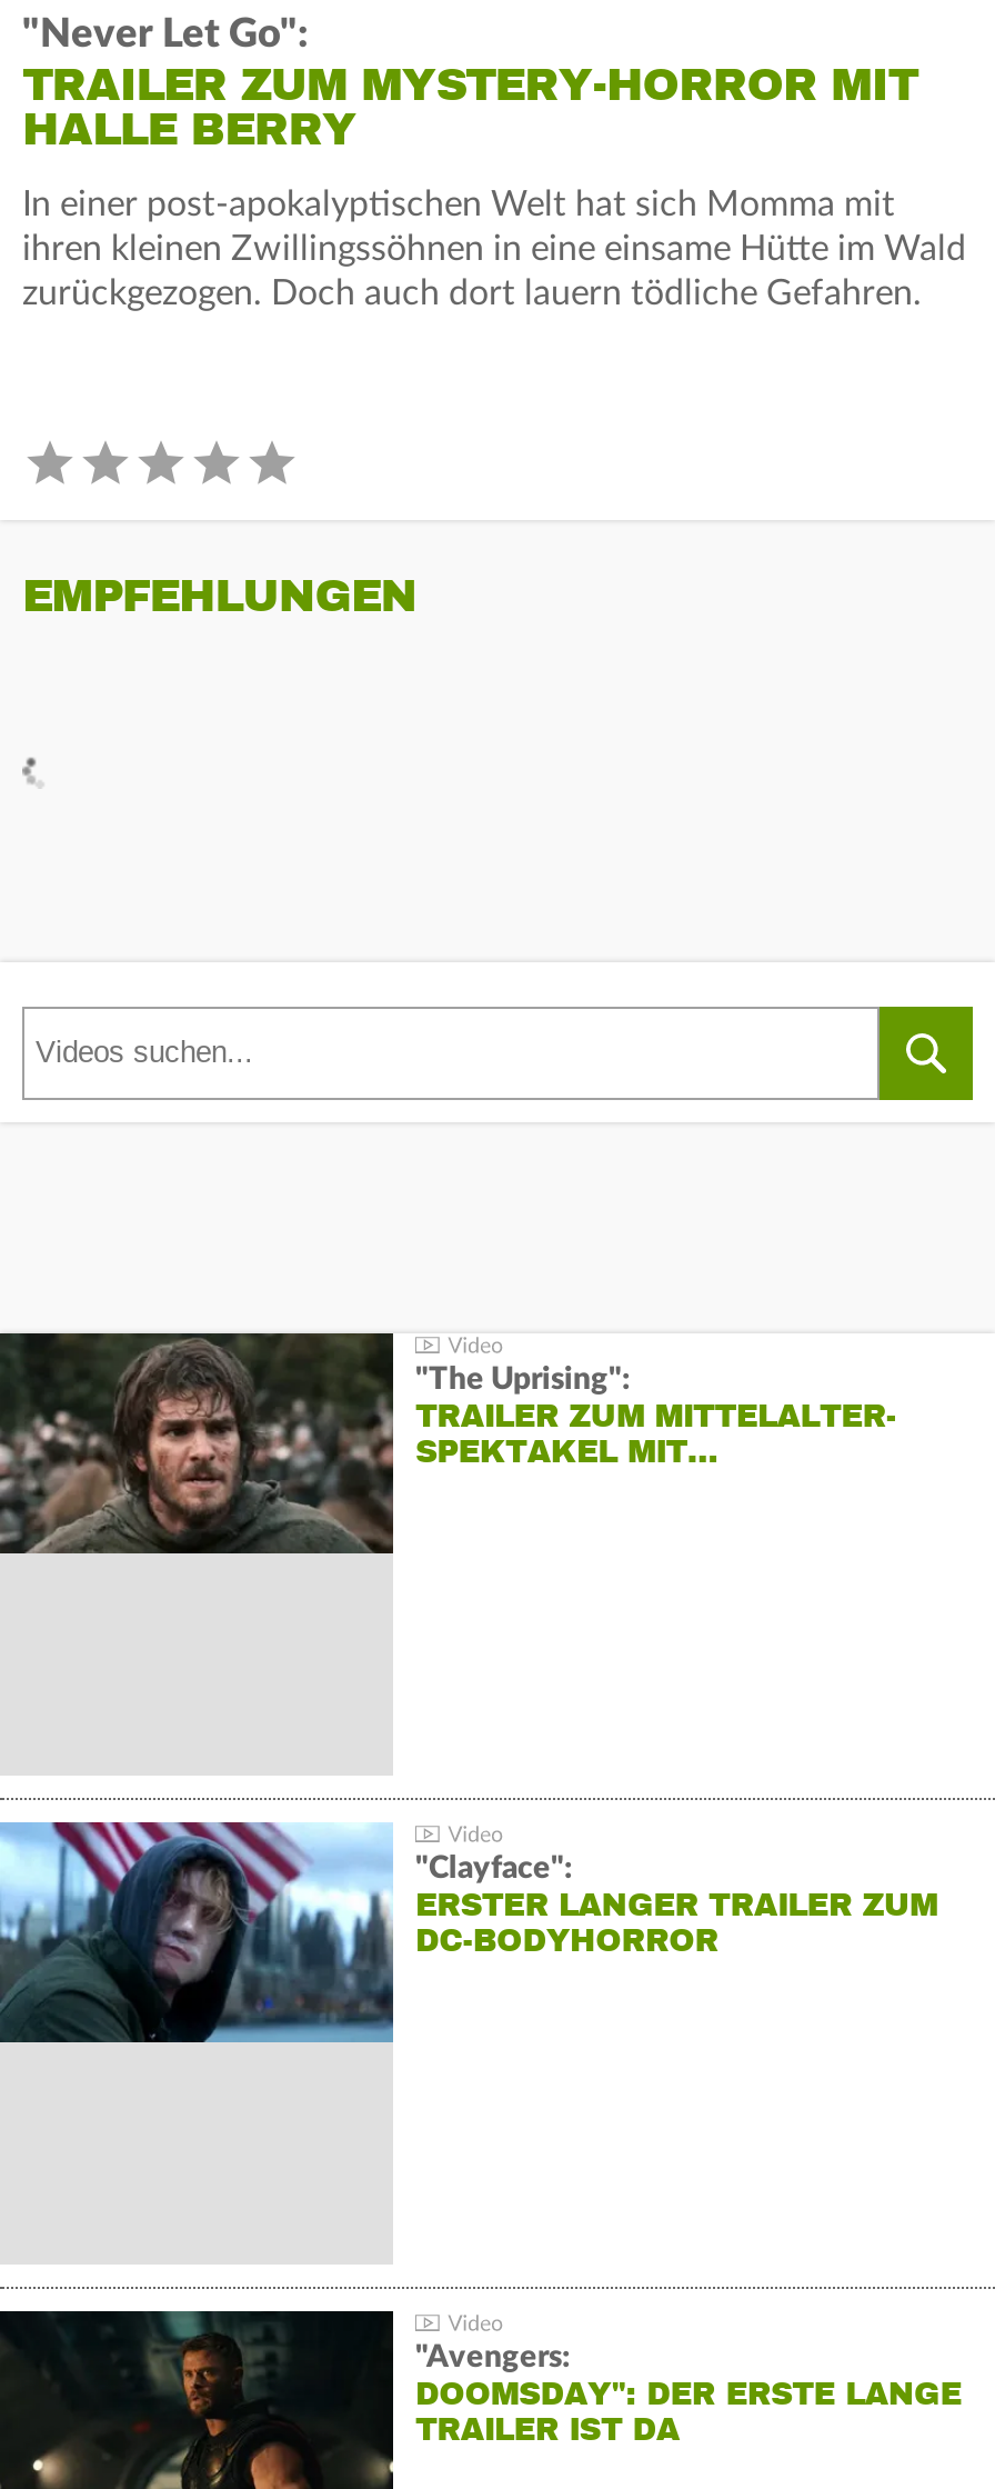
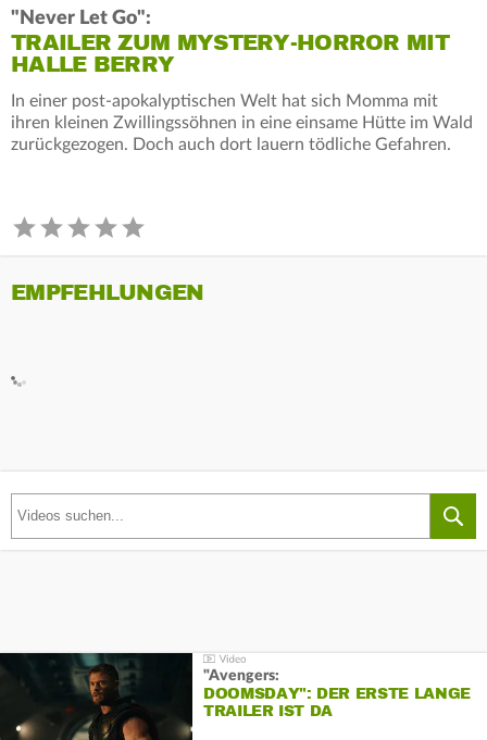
[7,1333,896,1558] [image] | "The Uprising": | TRAILER ZUM MITTELALTER- | SPEKTAKEL MIT… -> none
[7,1820,938,2096] [image] | "Clayface": | ERSTER LANGER TRAILER ZUM | DC-BODYHORROR -> none

